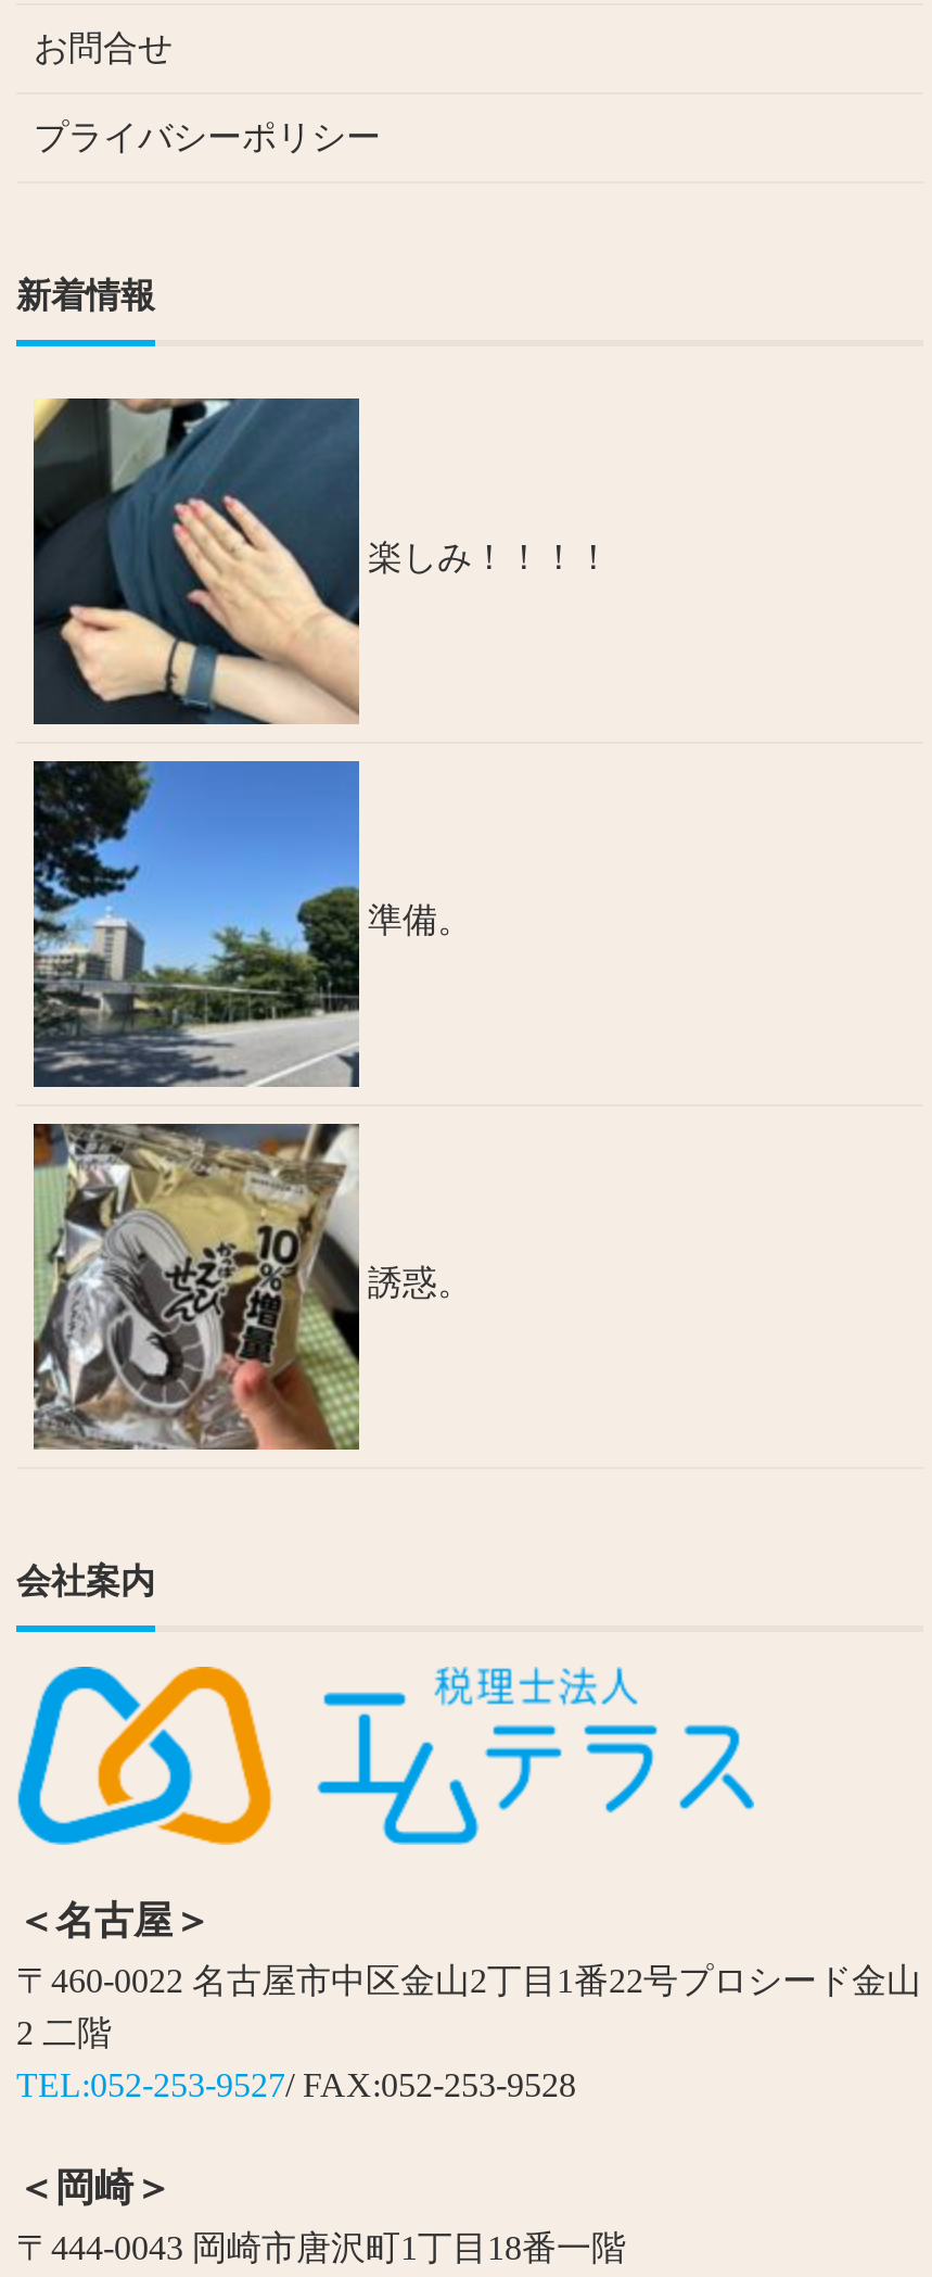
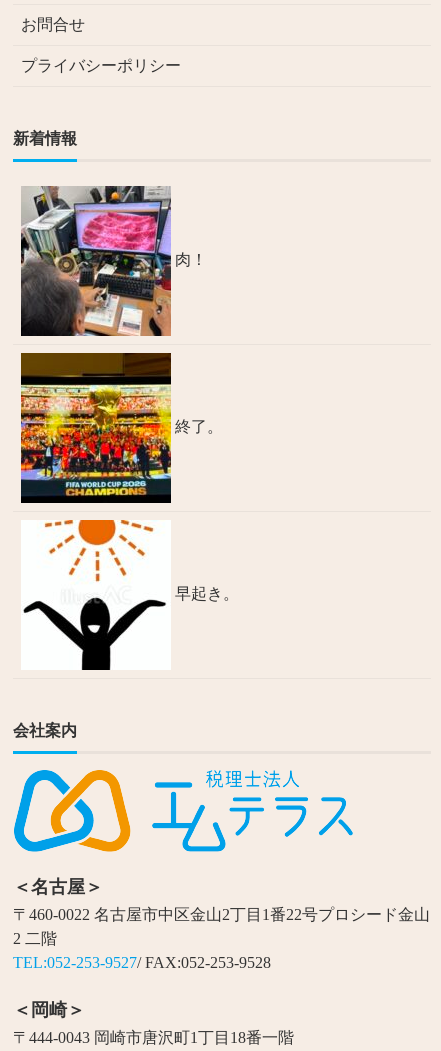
[31,396,611,726] [image] | 楽しみ！！！！ -> [21,185,207,337] [image] | 肉！
[31,759,472,1089] [image] | 準備。 -> [20,352,223,504] [image] | 終了。
[31,1122,472,1452] [image] | 誘惑。 -> [21,519,239,670] [image] | 早起き。

